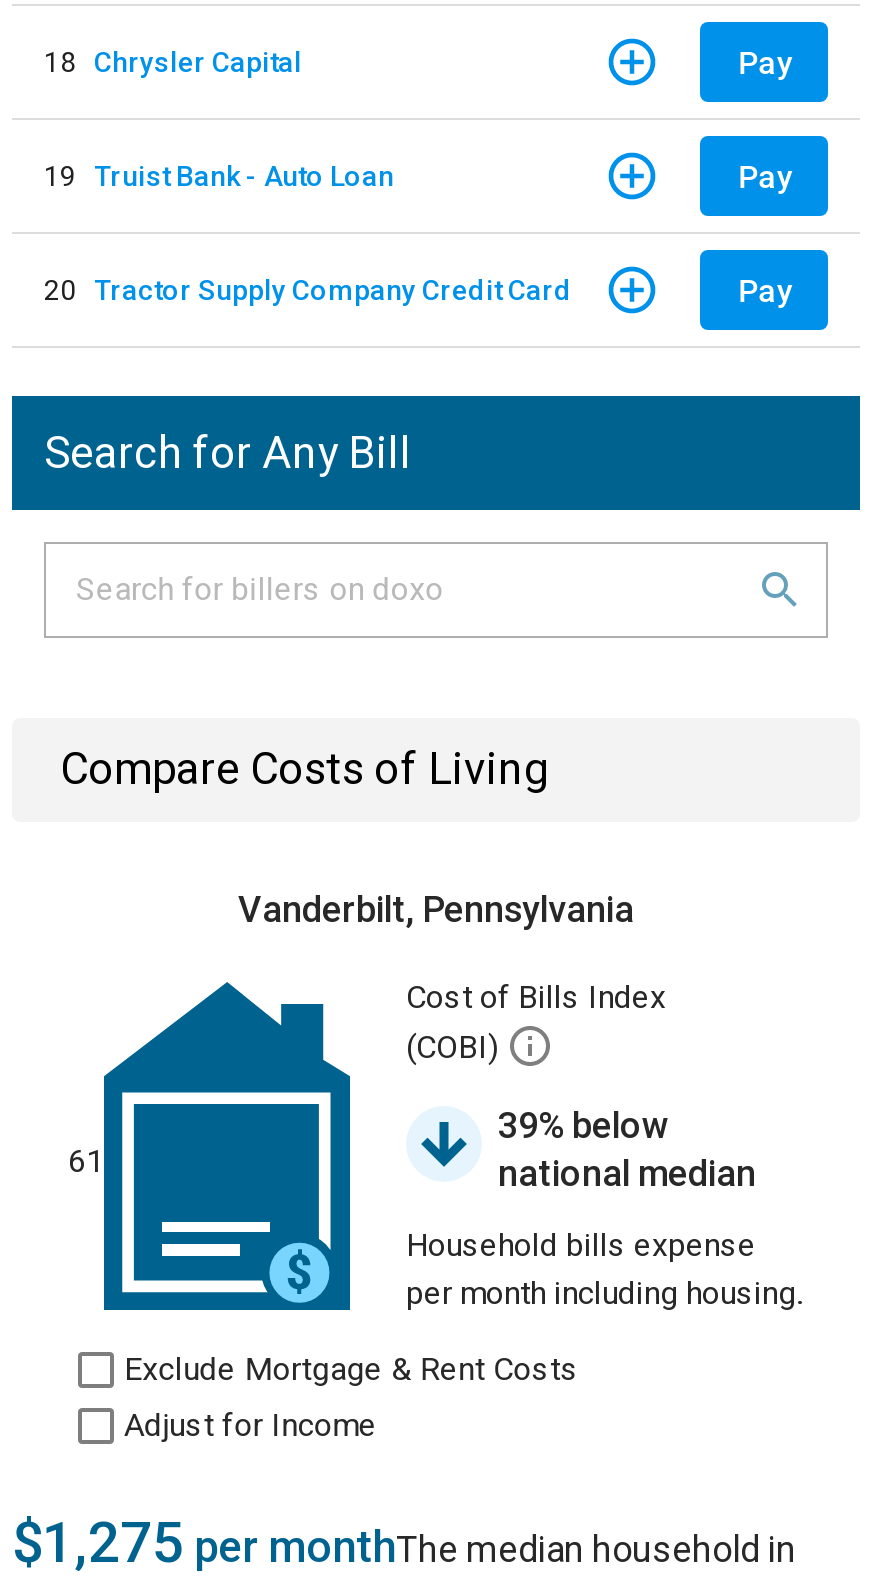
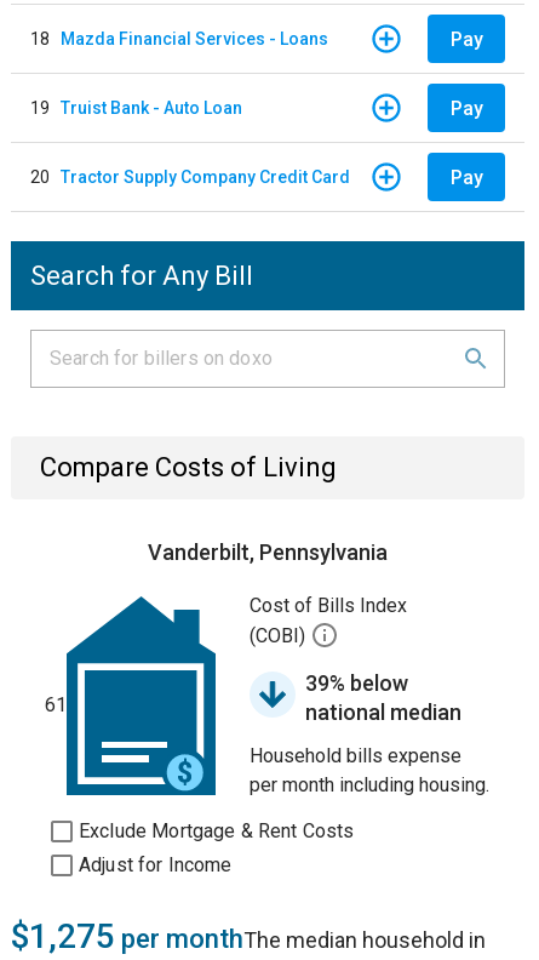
[44,45,302,77] 18 Chrysler Capital -> [30,28,328,48] 18 Mazda Financial Services - Loans

